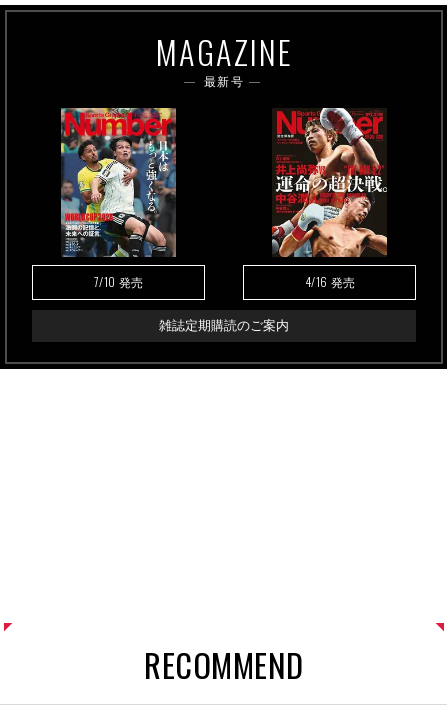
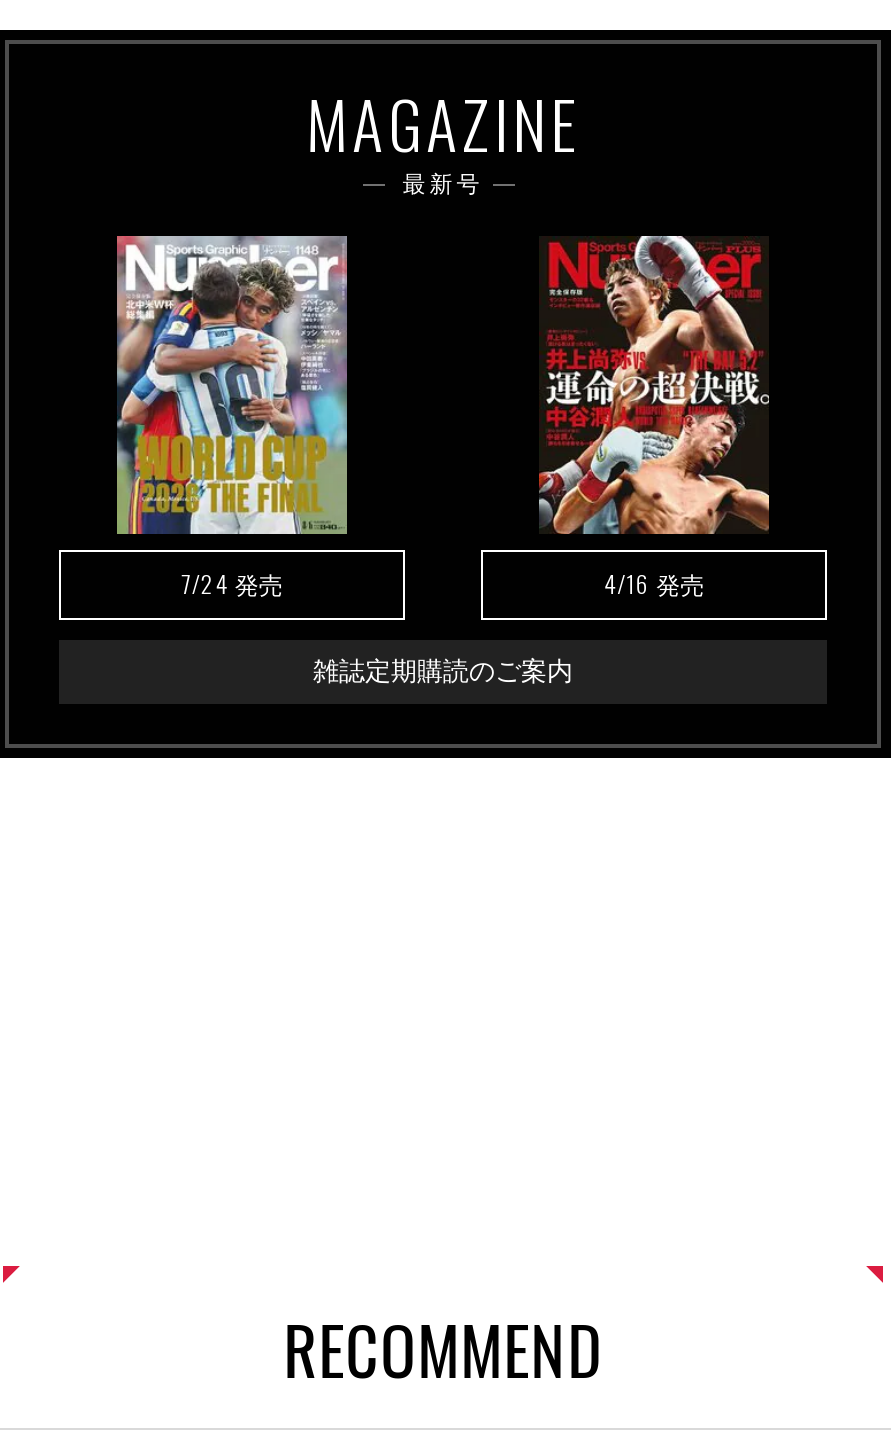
[61,107,176,290] [image] | 7/10発売 -> [115,234,349,601] [image] | 7/24発売

